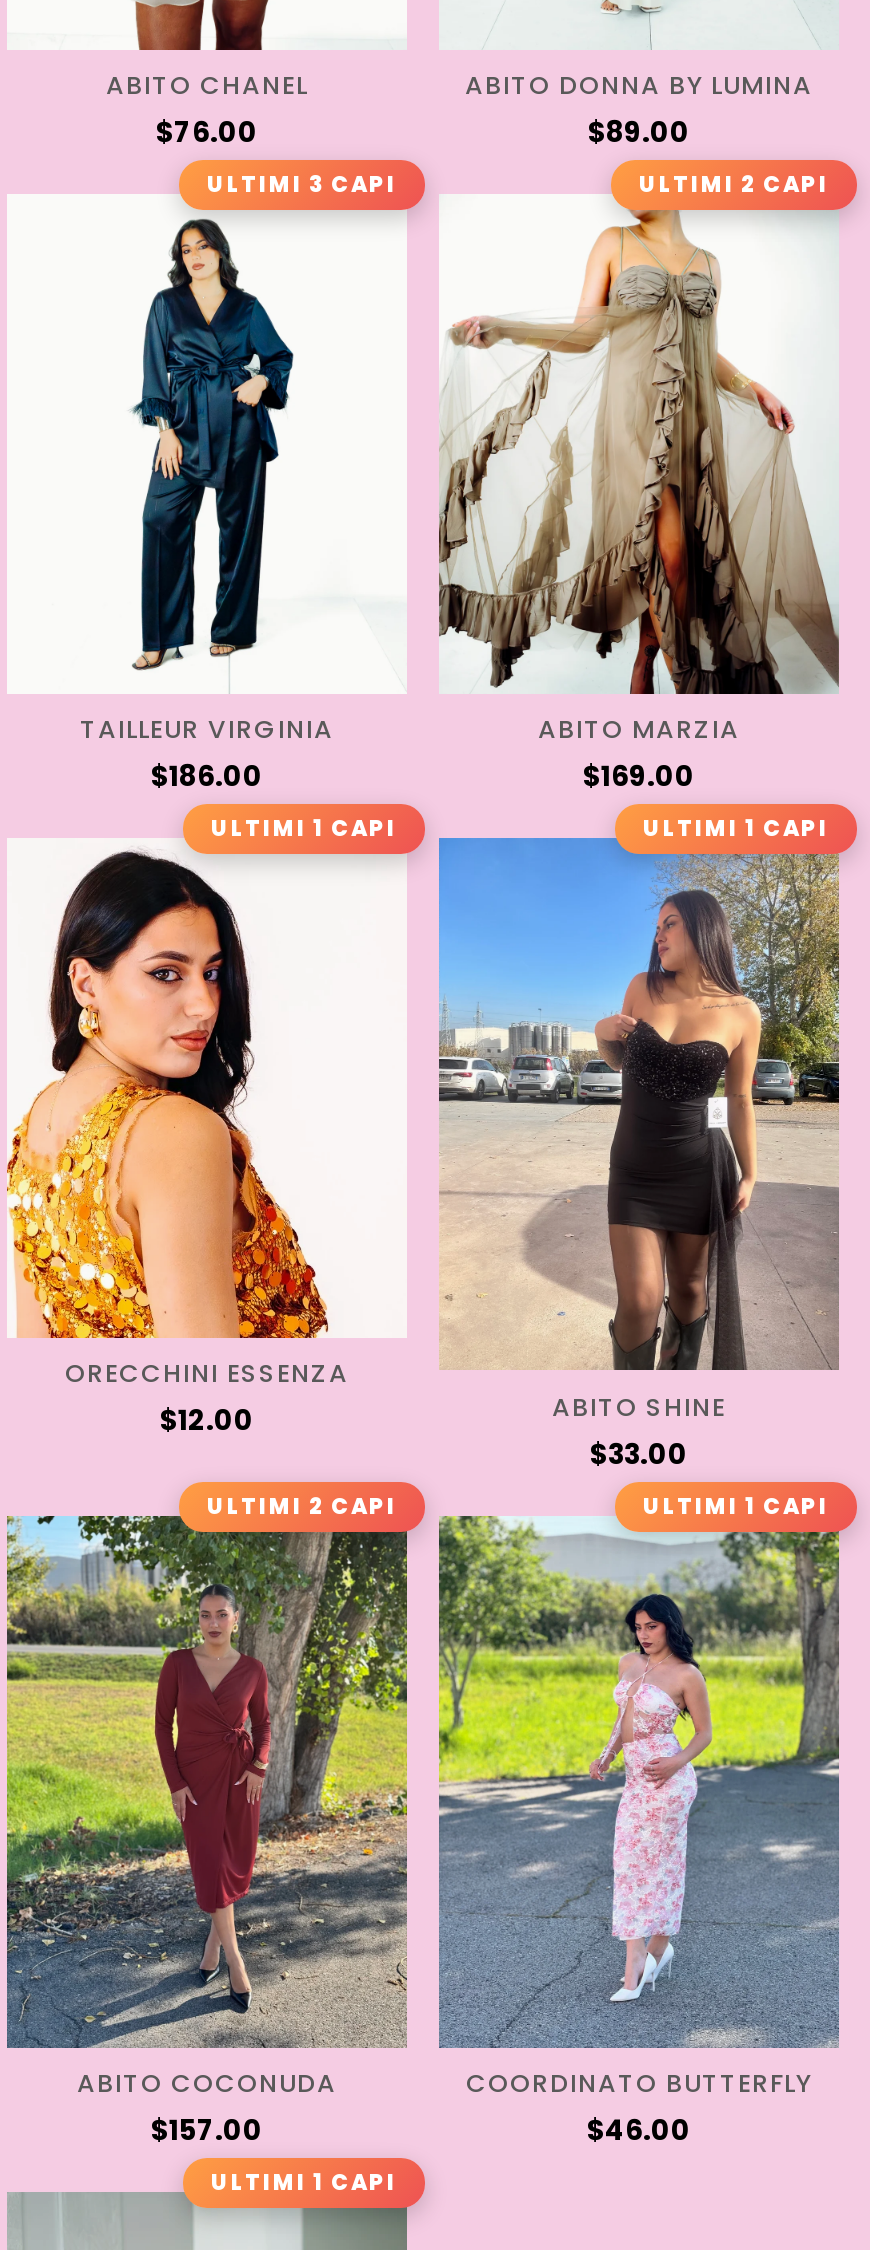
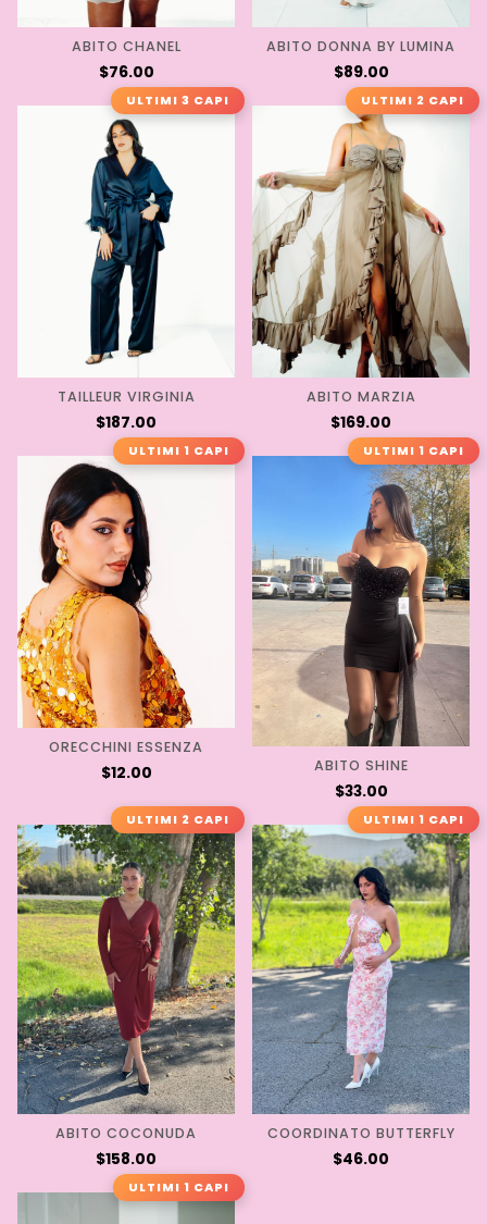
[151,758,263,796] $186.00 -> [96,412,157,433] $187.00
[151,2112,263,2150] $157.00 -> [96,1149,157,1170] $158.00

